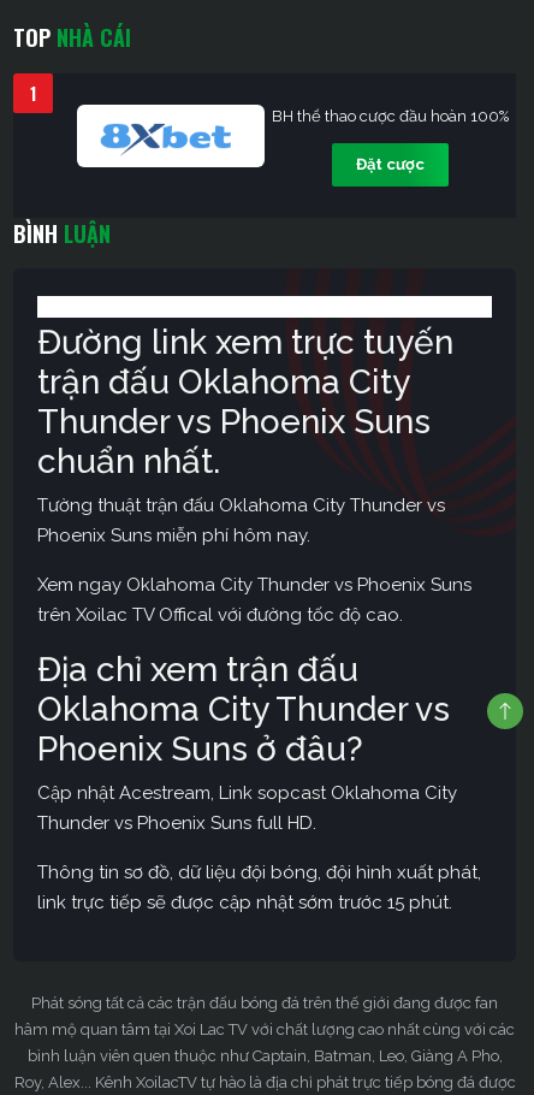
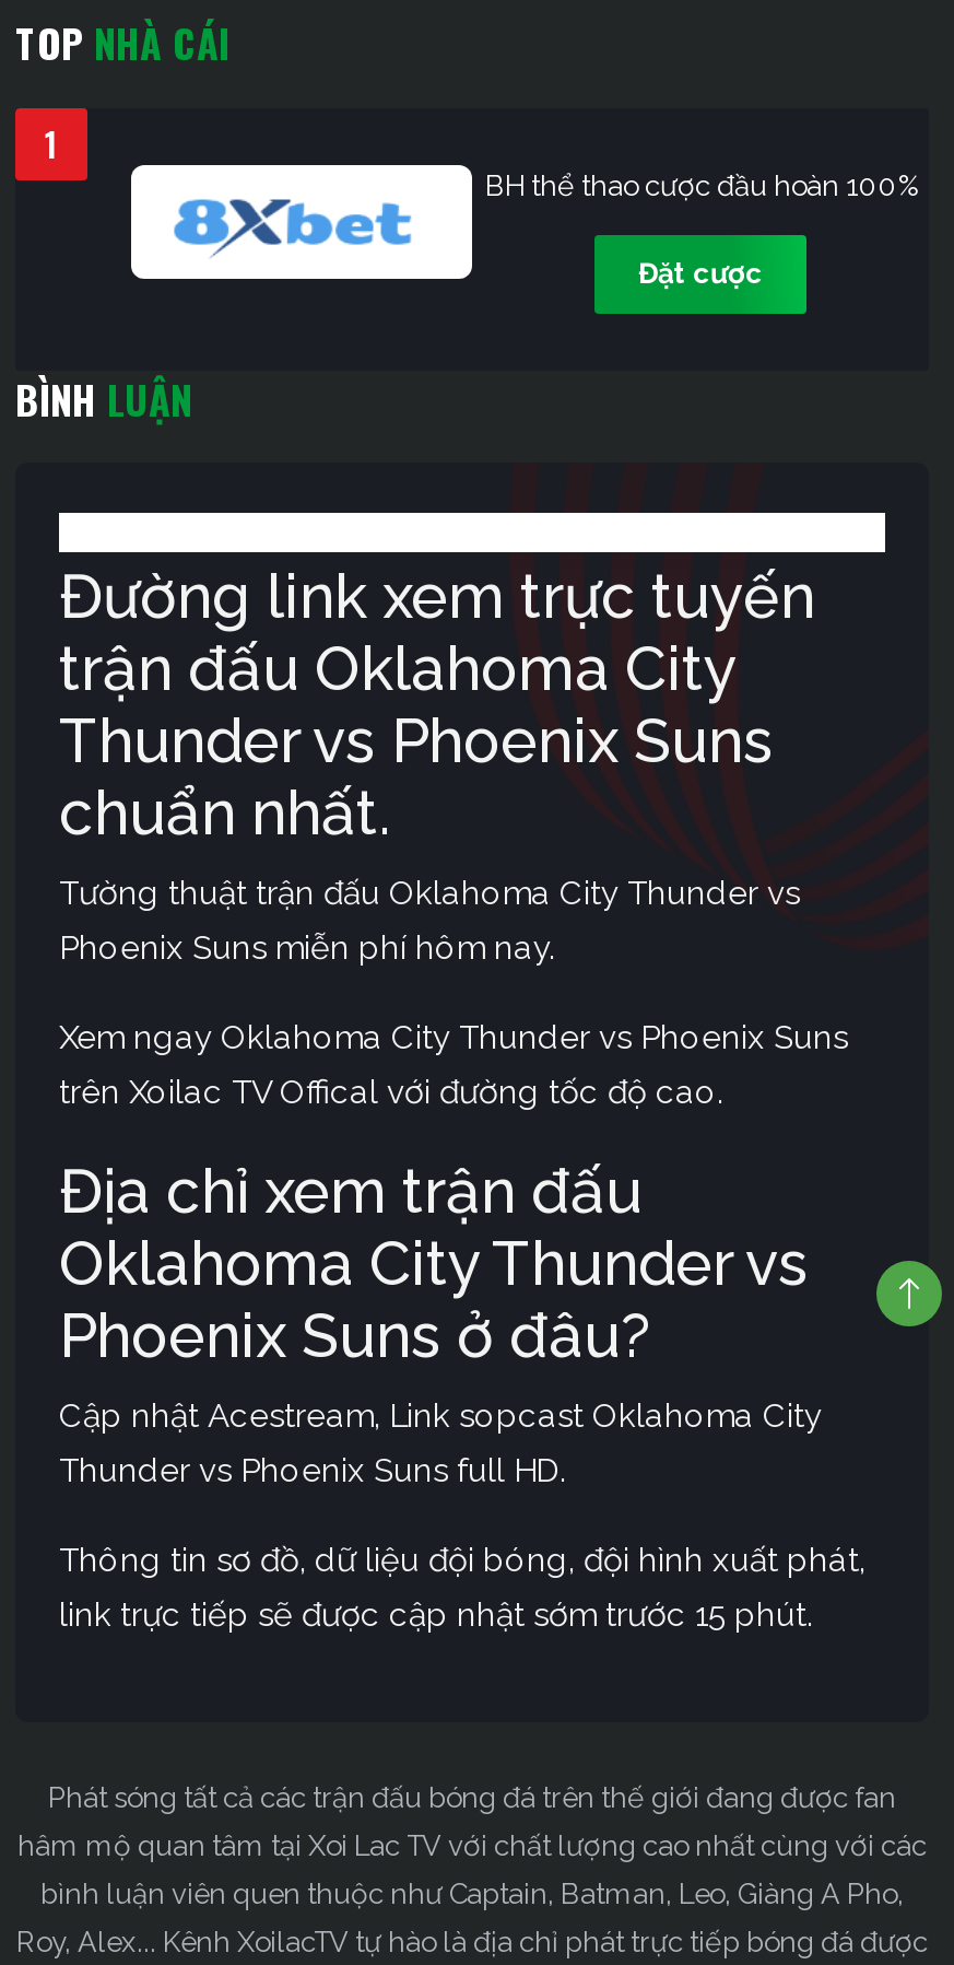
[486,692,524,744] [image] -> [874,1235,944,1329] [image]

